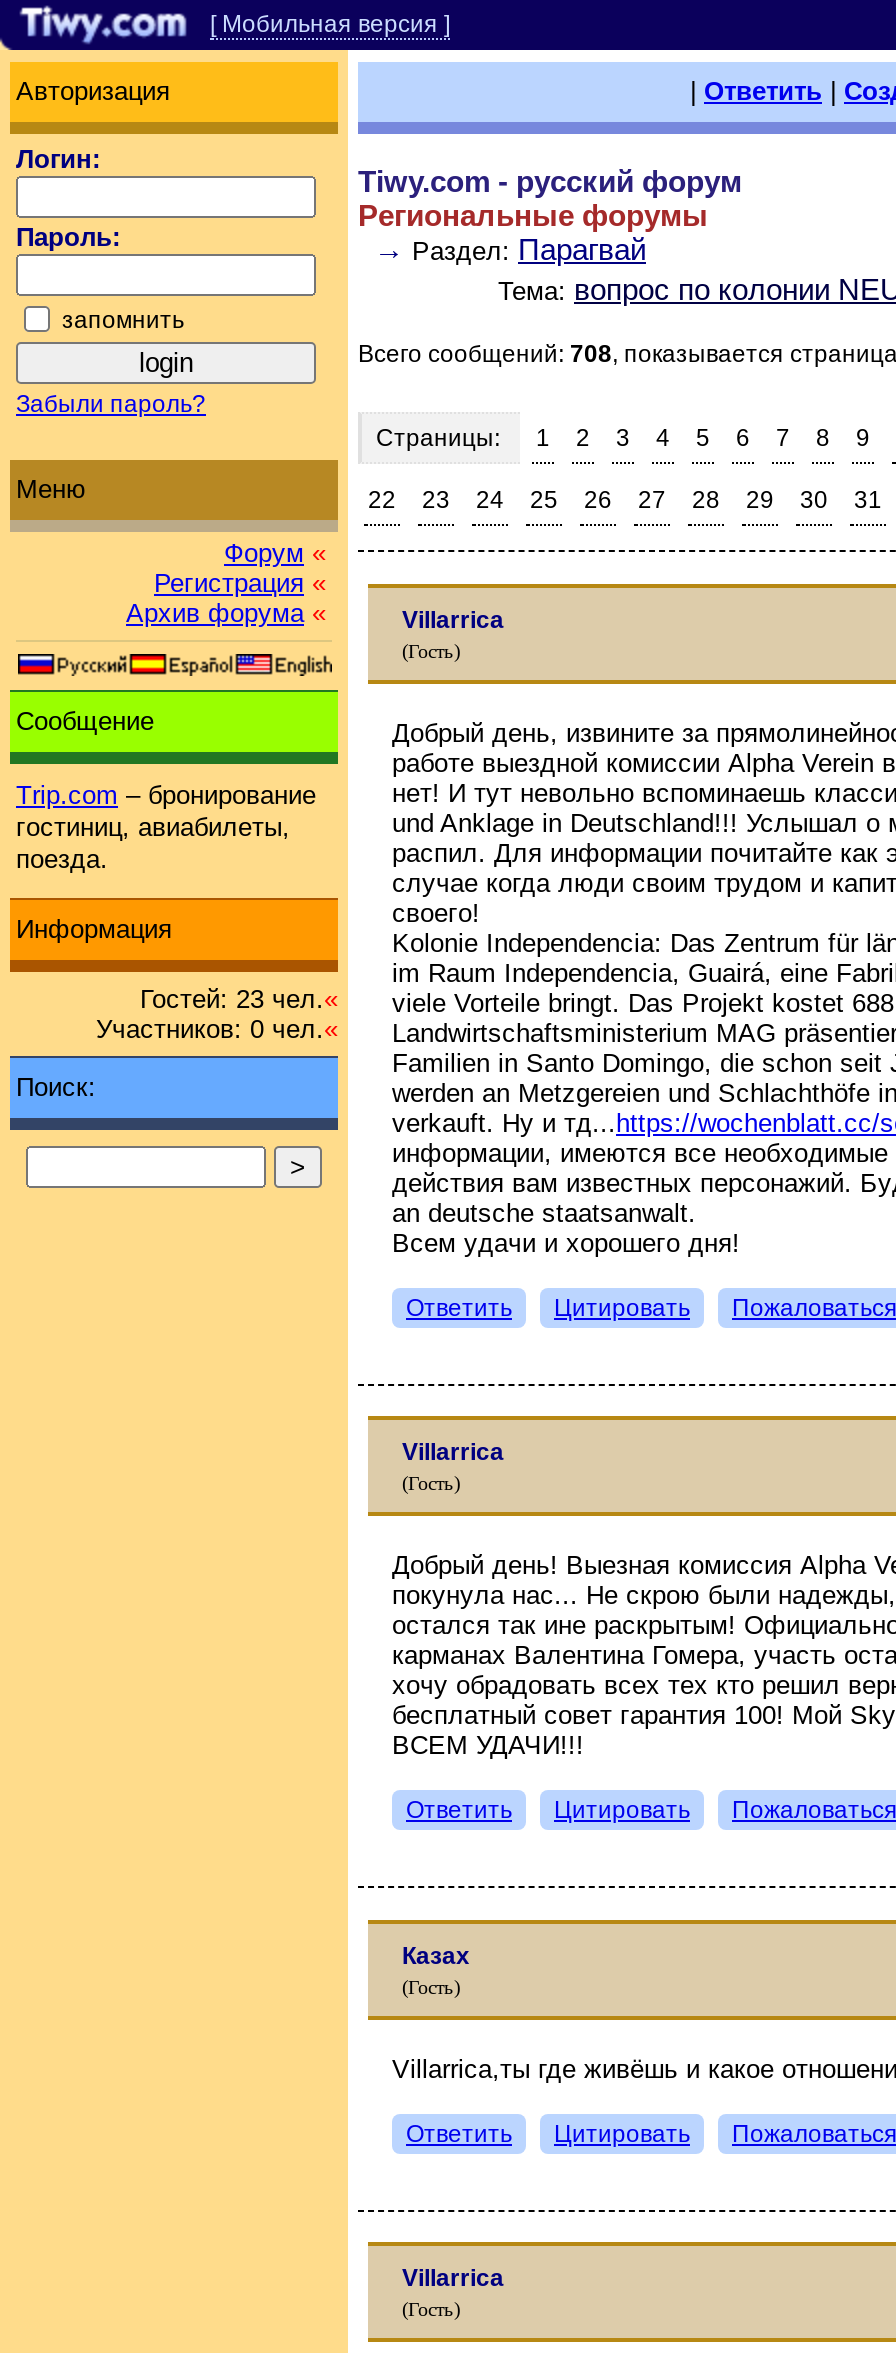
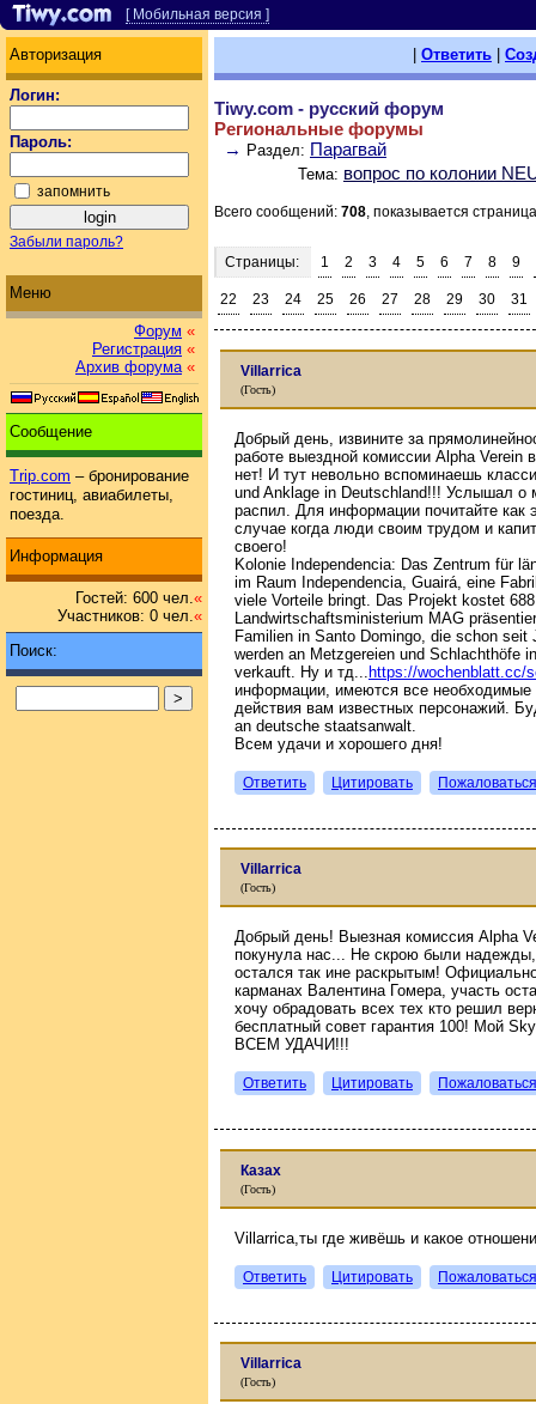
[140,984,338,1014] Гостей: 23 чел.« -> [75,589,202,607] Гостей: 600 чел.«

